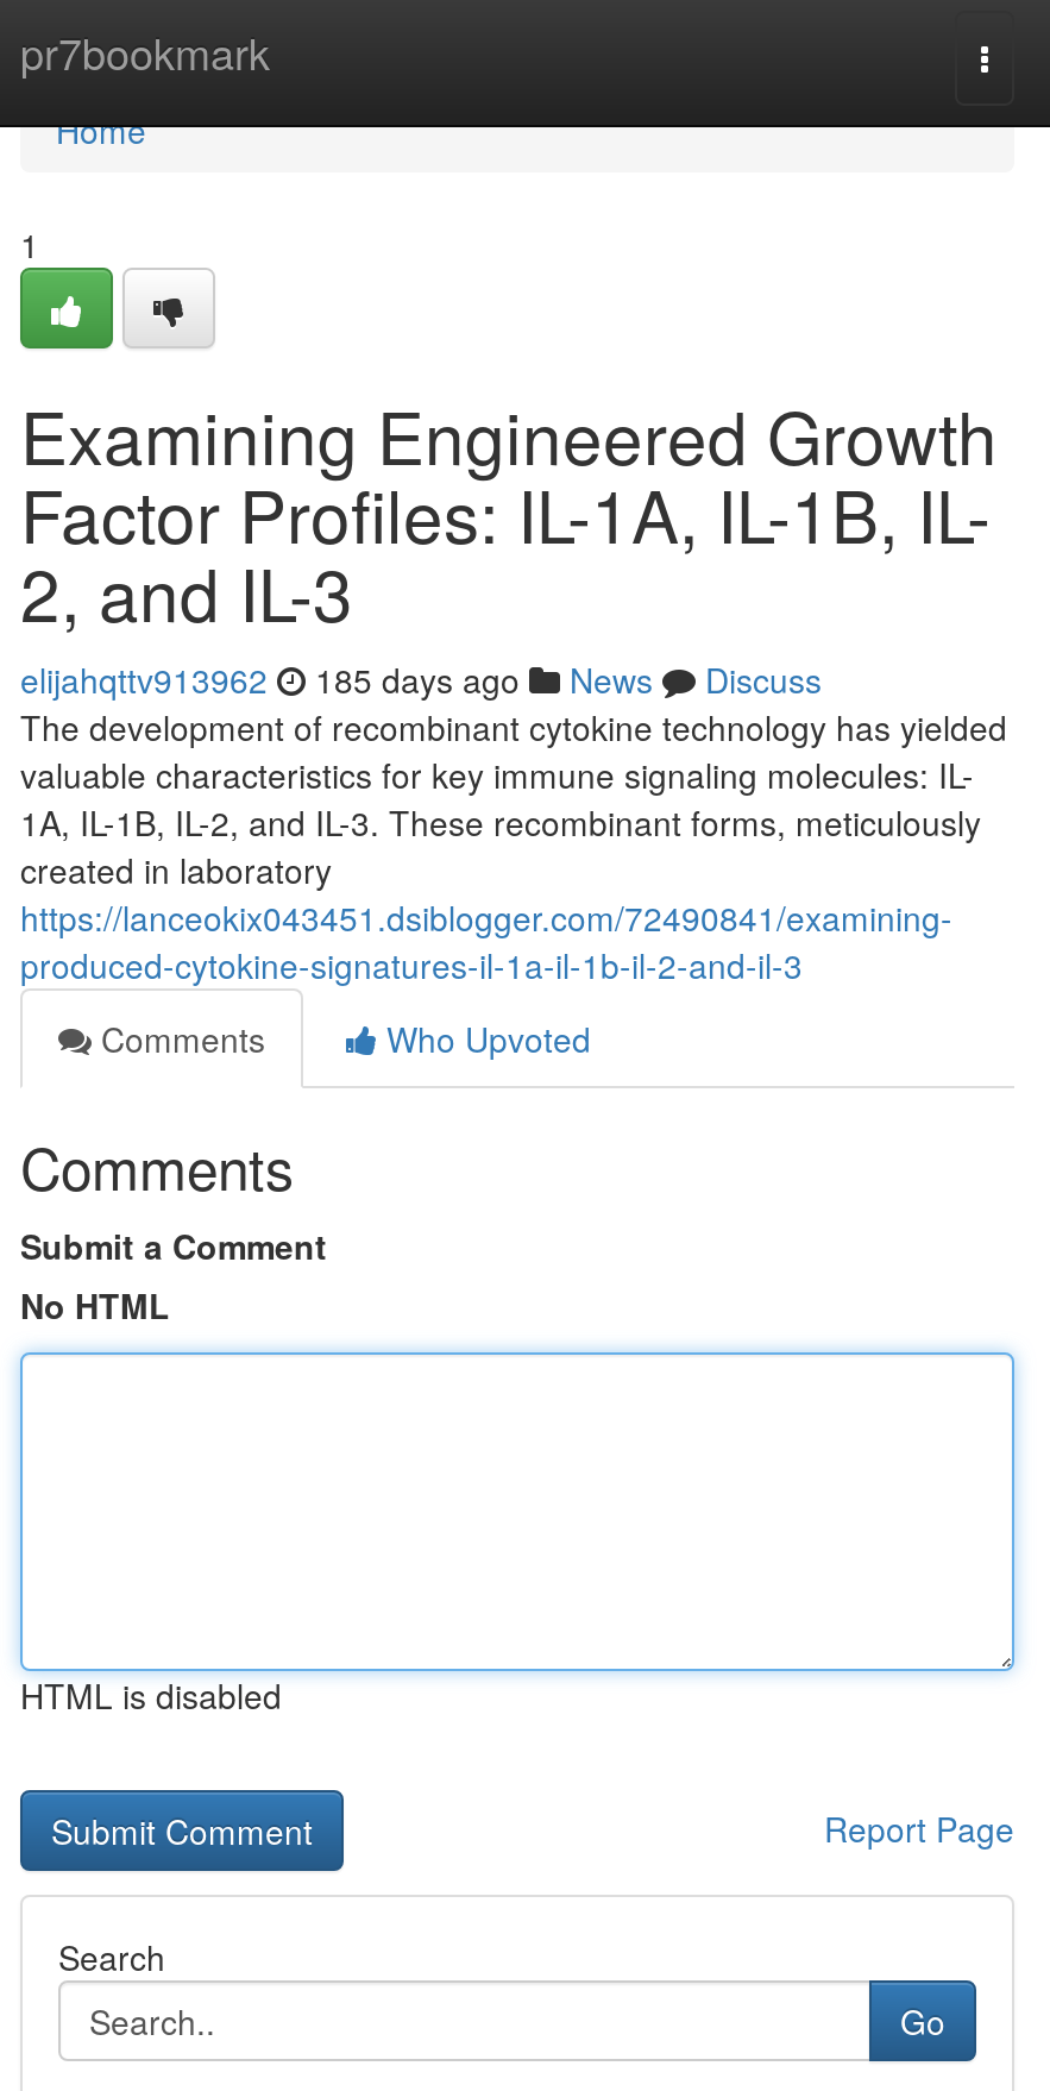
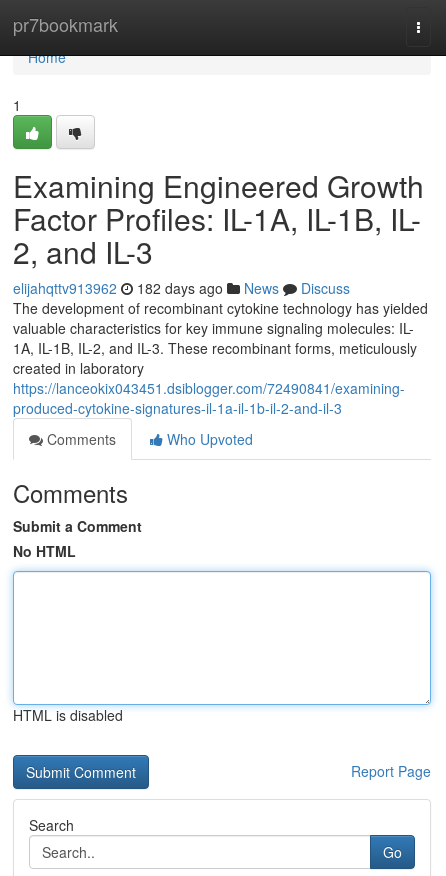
[20,655,822,703] elijahqttv913962 185 days ago News Discuss -> [13,278,350,298] elijahqttv913962 182 days ago News Discuss

